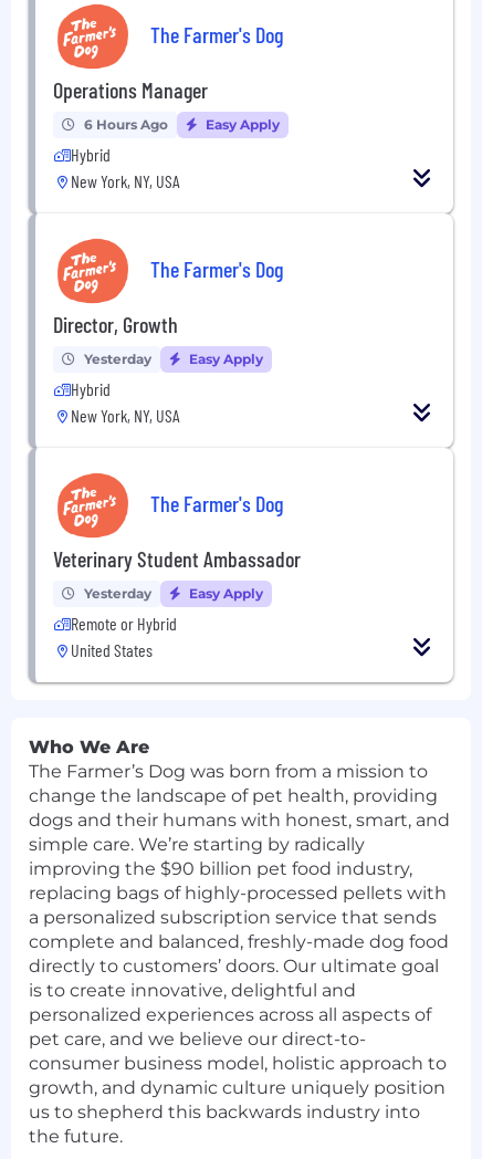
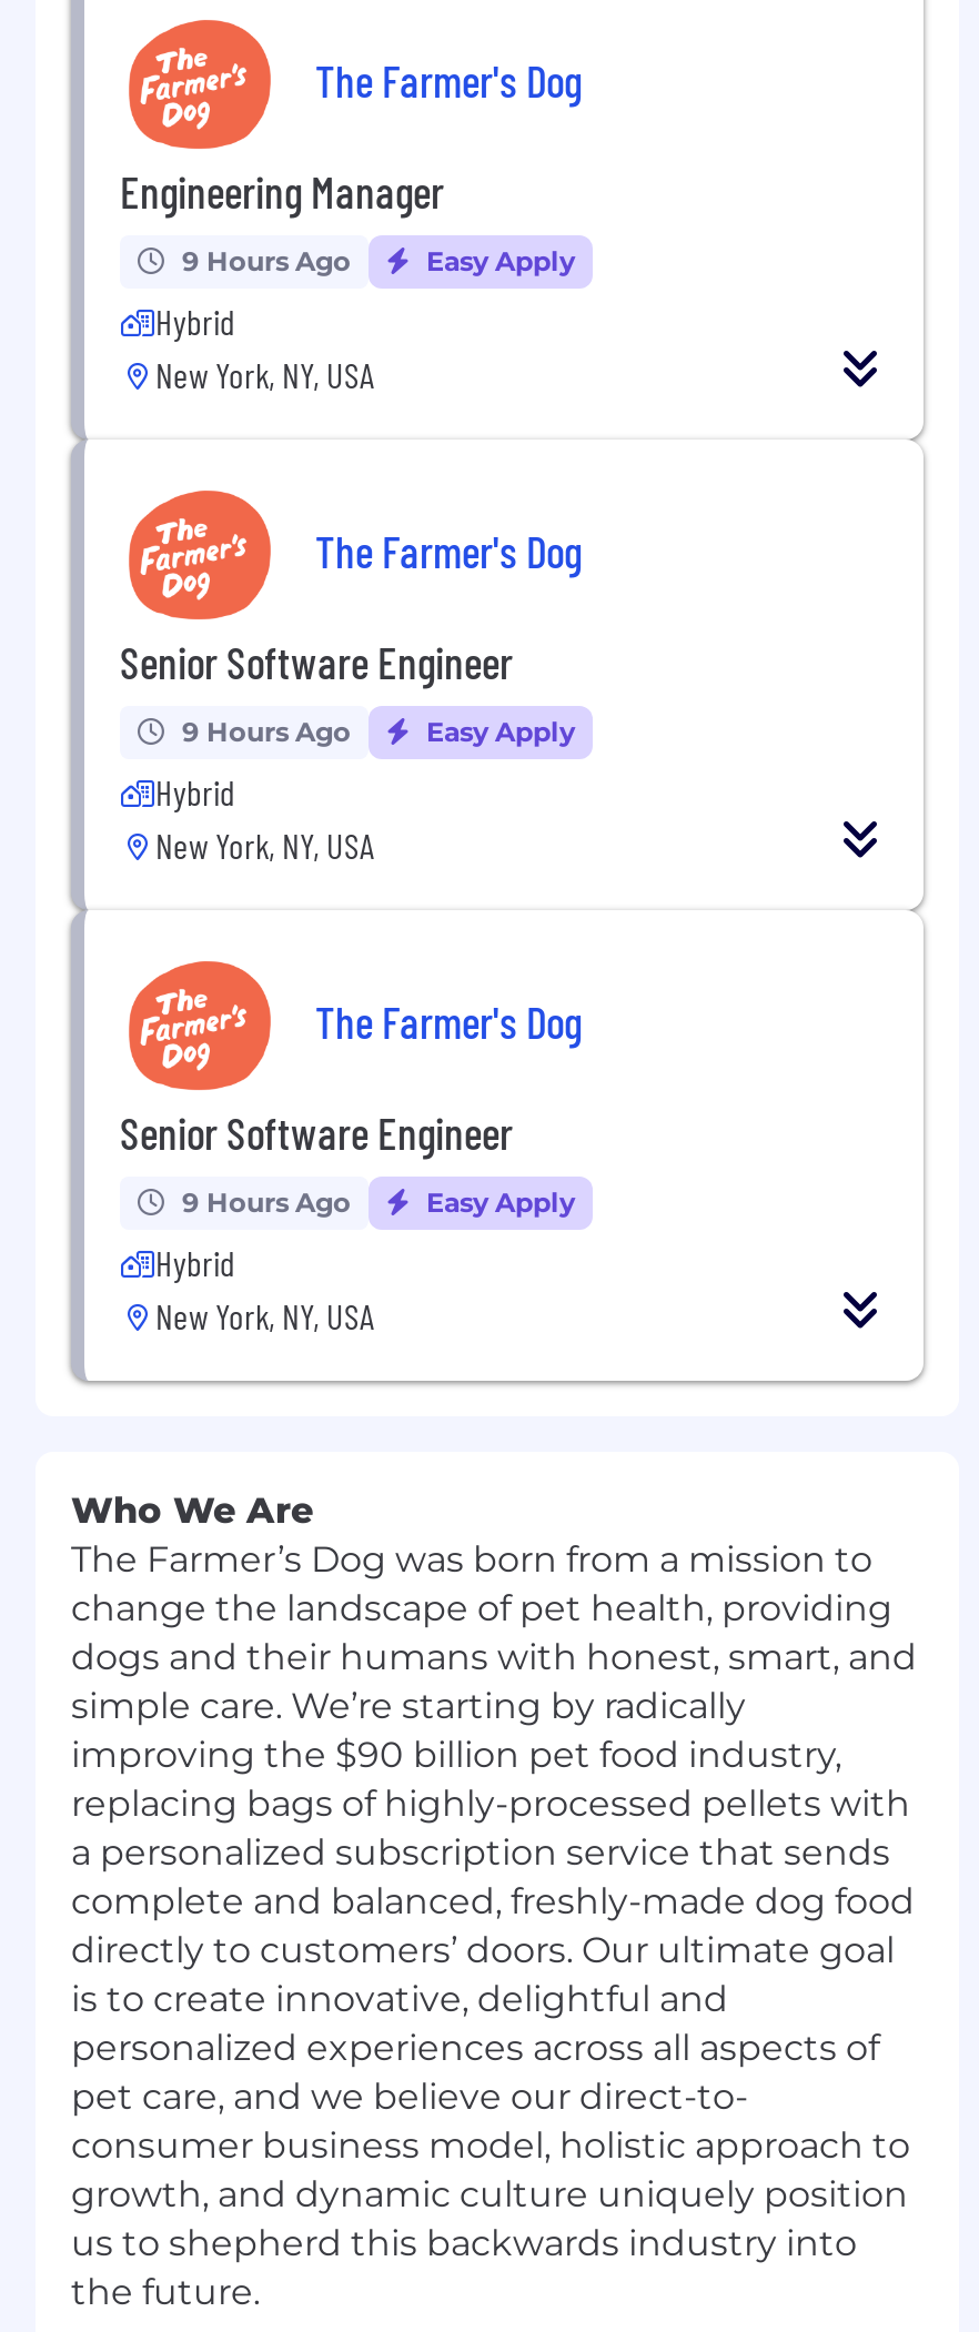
[53,76,208,102] Operations Manager -> [120,163,444,217] Engineering Manager
[84,116,168,132] 6 Hours Ago -> [182,243,351,277] 9 Hours Ago
[53,310,178,337] Director, Growth -> [120,634,513,687] Senior Software Engineer
[84,350,151,367] Yesterday -> [182,714,351,747] 9 Hours Ago
[53,545,301,571] Veterinary Student Ambassador -> [120,1105,513,1158] Senior Software Engineer
[84,585,151,601] Yesterday -> [182,1185,351,1218] 9 Hours Ago
[71,612,177,660] Remote or Hybrid | United States -> [155,1240,375,1335] Hybrid | New York, NY, USA

